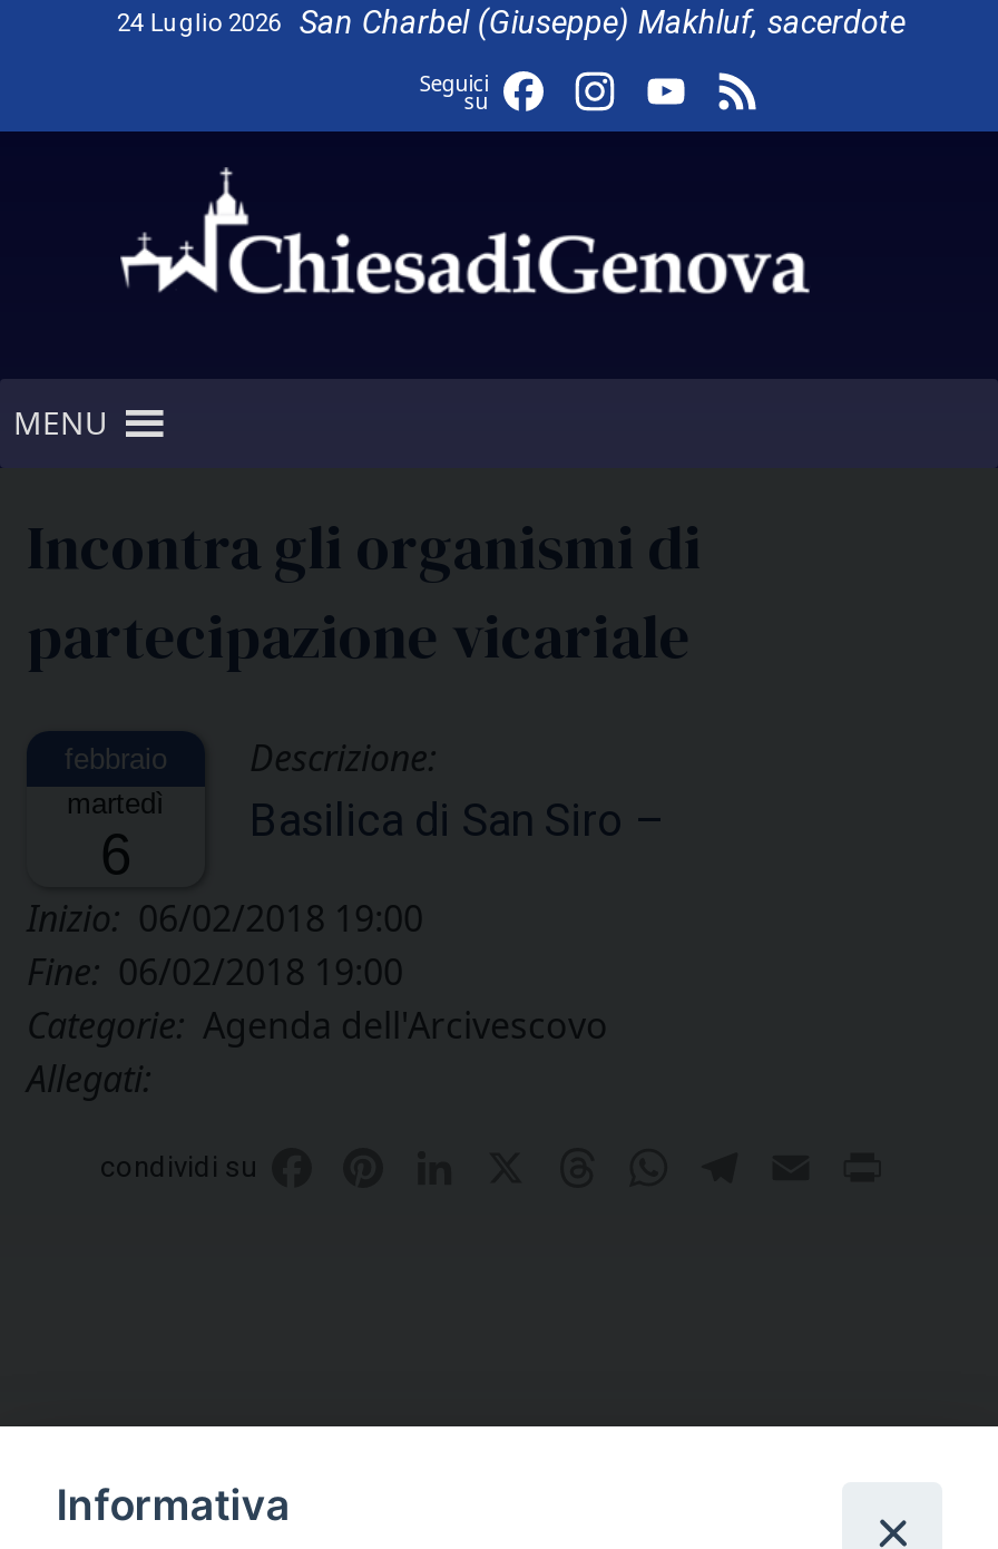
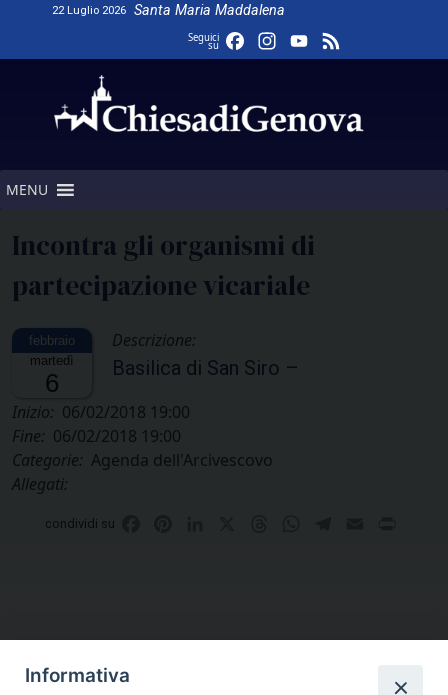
[117,4,905,42] 24 Luglio 2026 | San Charbel (Giuseppe) Makhluf, sacerdote -> [52,2,285,19] 22 Luglio 2026 | Santa Maria Maddalena

